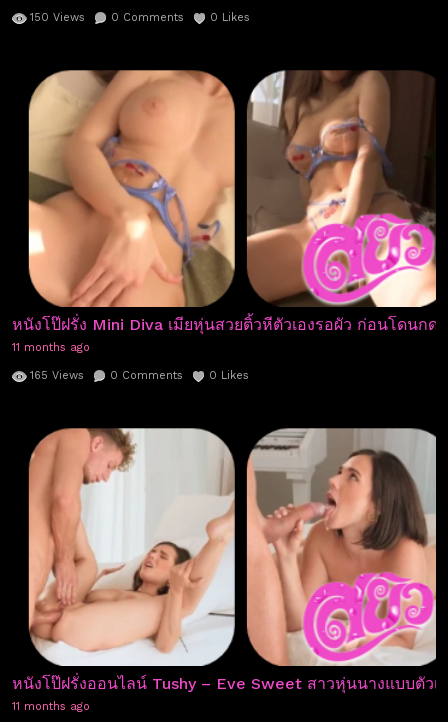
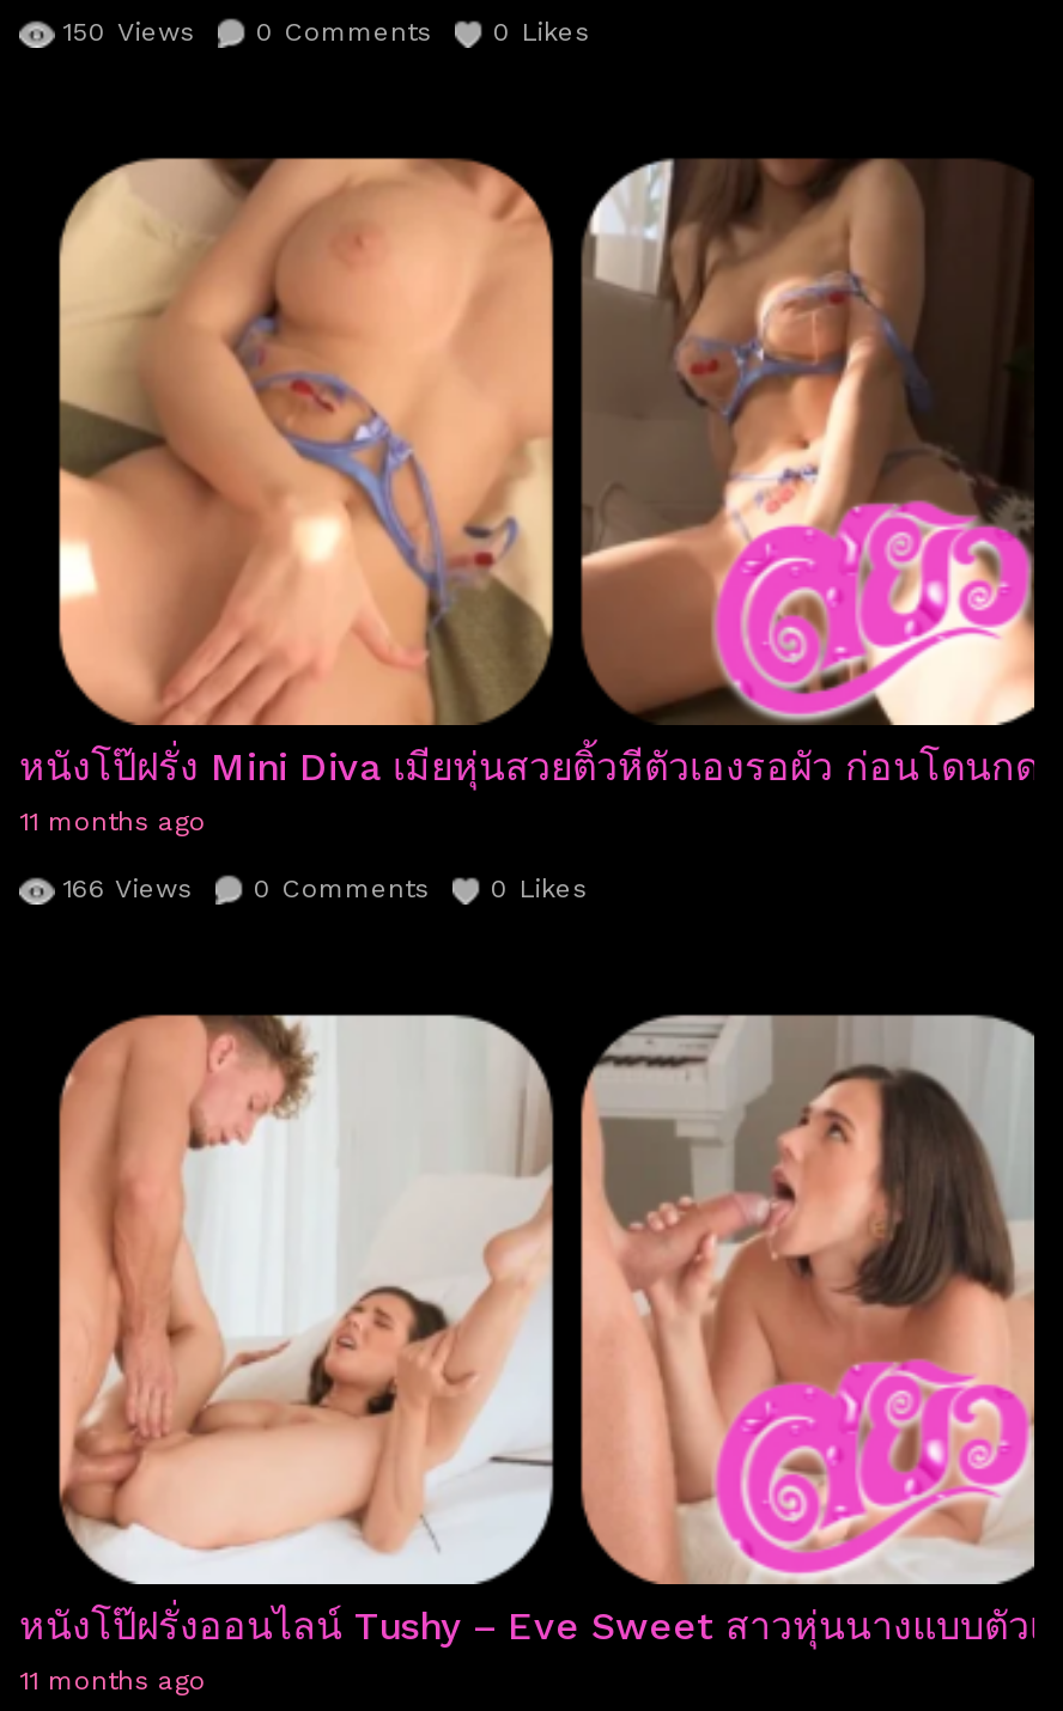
[30,369,84,382] 165 Views -> [62,873,192,905] 166 Views

